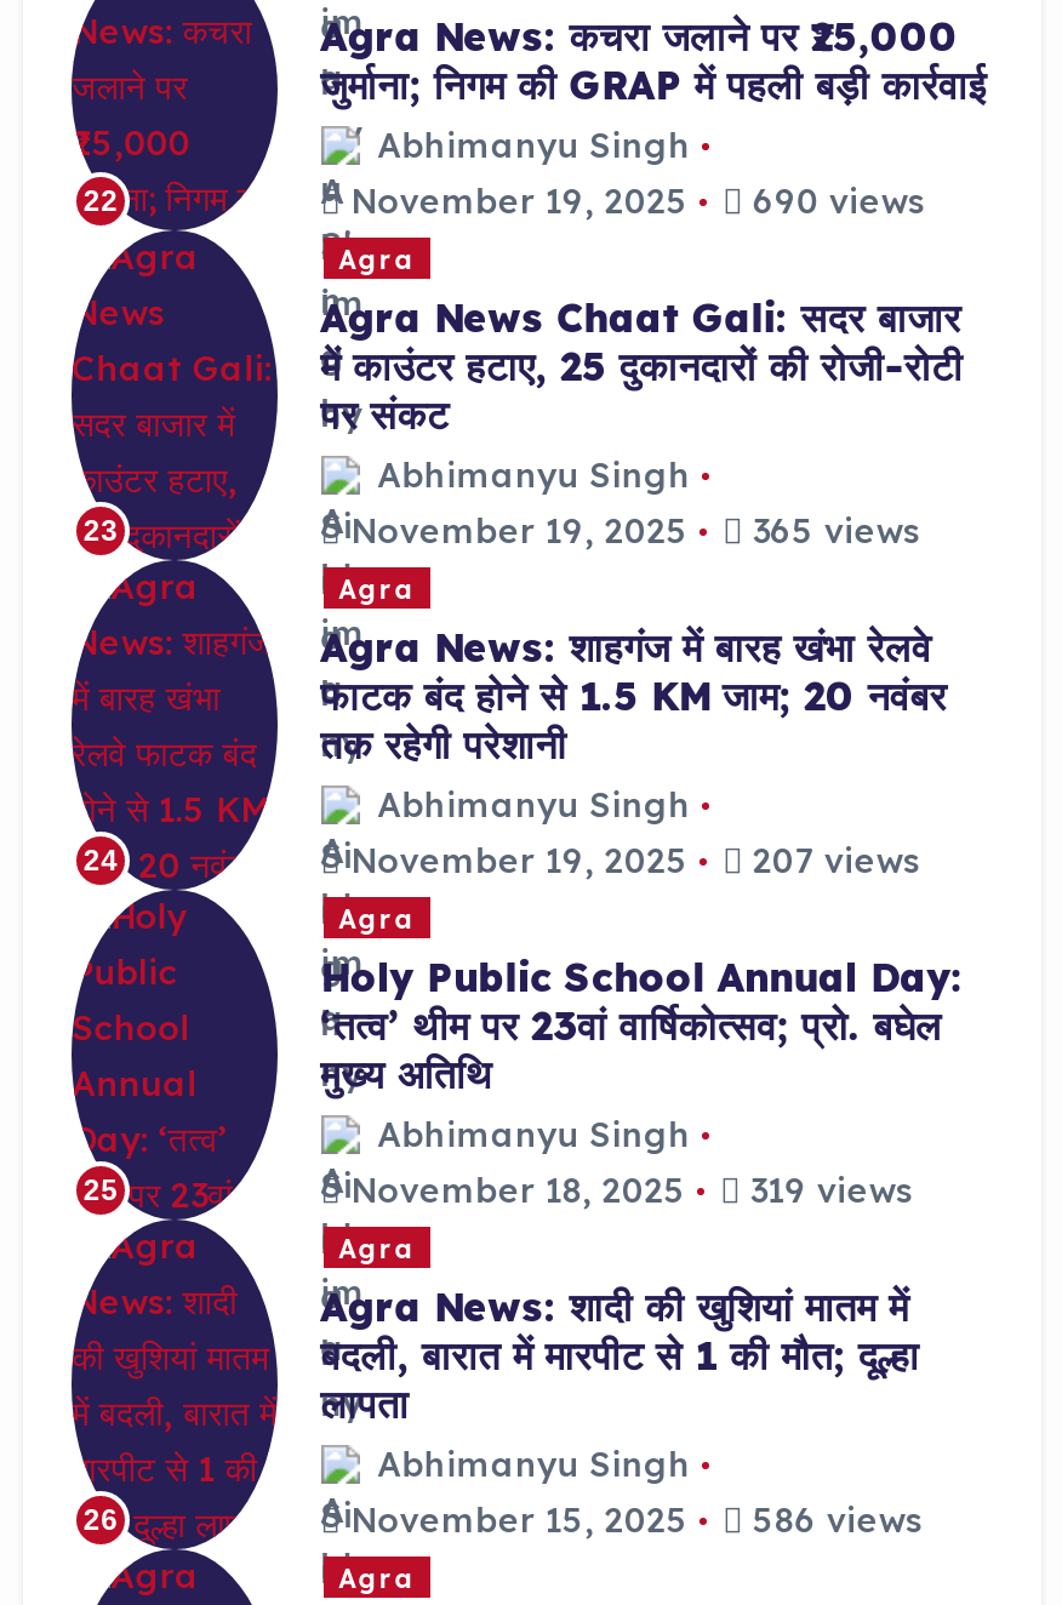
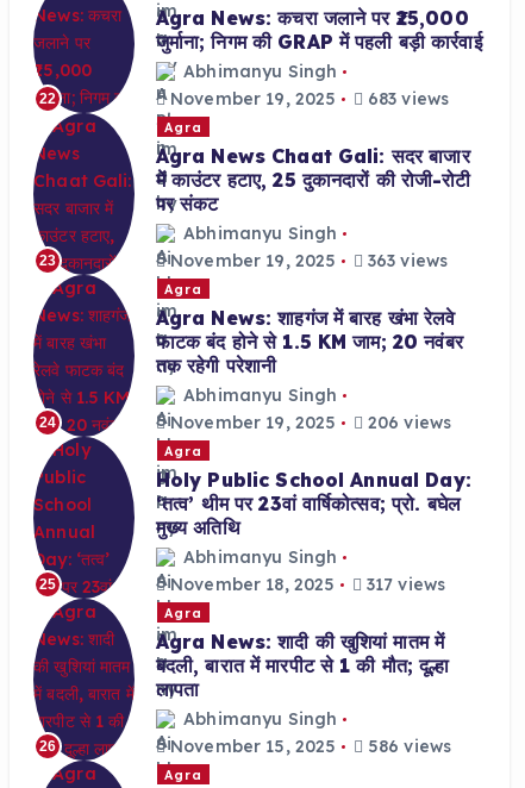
[340,179,925,222] November 19, 2025 690 views -> [165,88,449,109] November 19, 2025 683 views
[340,508,920,552] November 19, 2025 365 views -> [165,250,448,271] November 19, 2025 363 views
[340,838,920,882] November 19, 2025 207 views -> [165,411,451,433] November 19, 2025 206 views
[340,1168,913,1212] November 18, 2025 319 views -> [165,574,445,595] November 18, 2025 317 views

